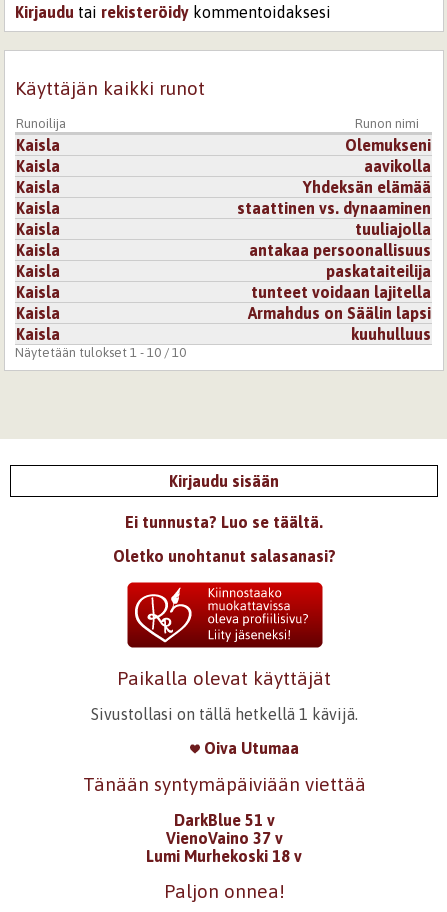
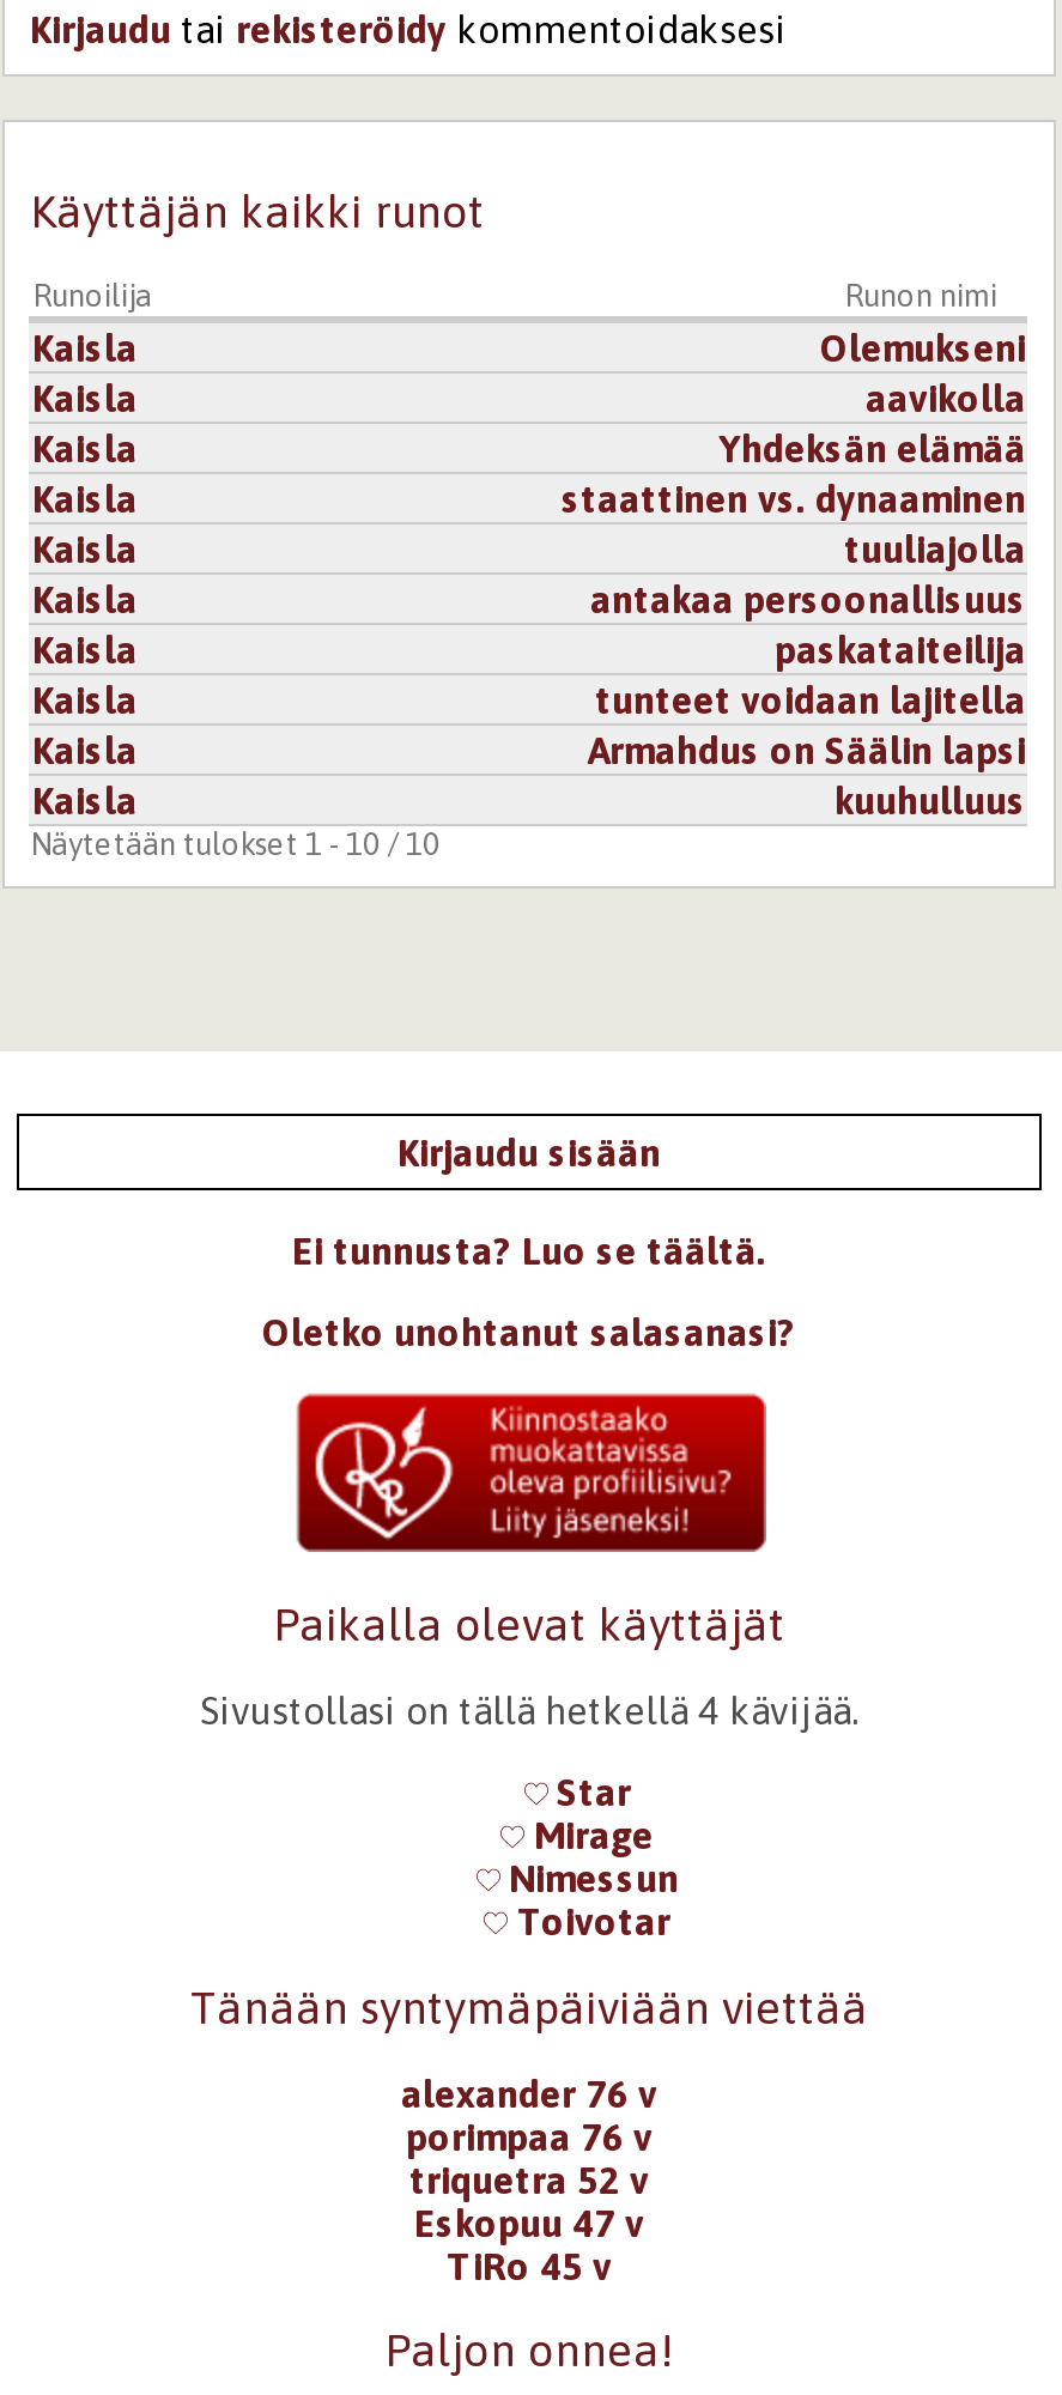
[90,705,357,723] Sivustollasi on tällä hetkellä 1 kävijä. -> [200,1688,858,1731] Sivustollasi on tällä hetkellä 4 kävijää.
[199,739,298,757] Oiva Utumaa -> [499,1769,679,1942] Star | Mirage | Nimessun | Toivotar
[146,811,302,865] DarkBlue 51 v | VienoVaino 37 v | Lumi Murhekoski 18 v -> [401,2071,657,2286] alexander 76 v | porimpaa 76 v | triquetra 52 v | Eskopuu 47 v | TiRo 45 v

